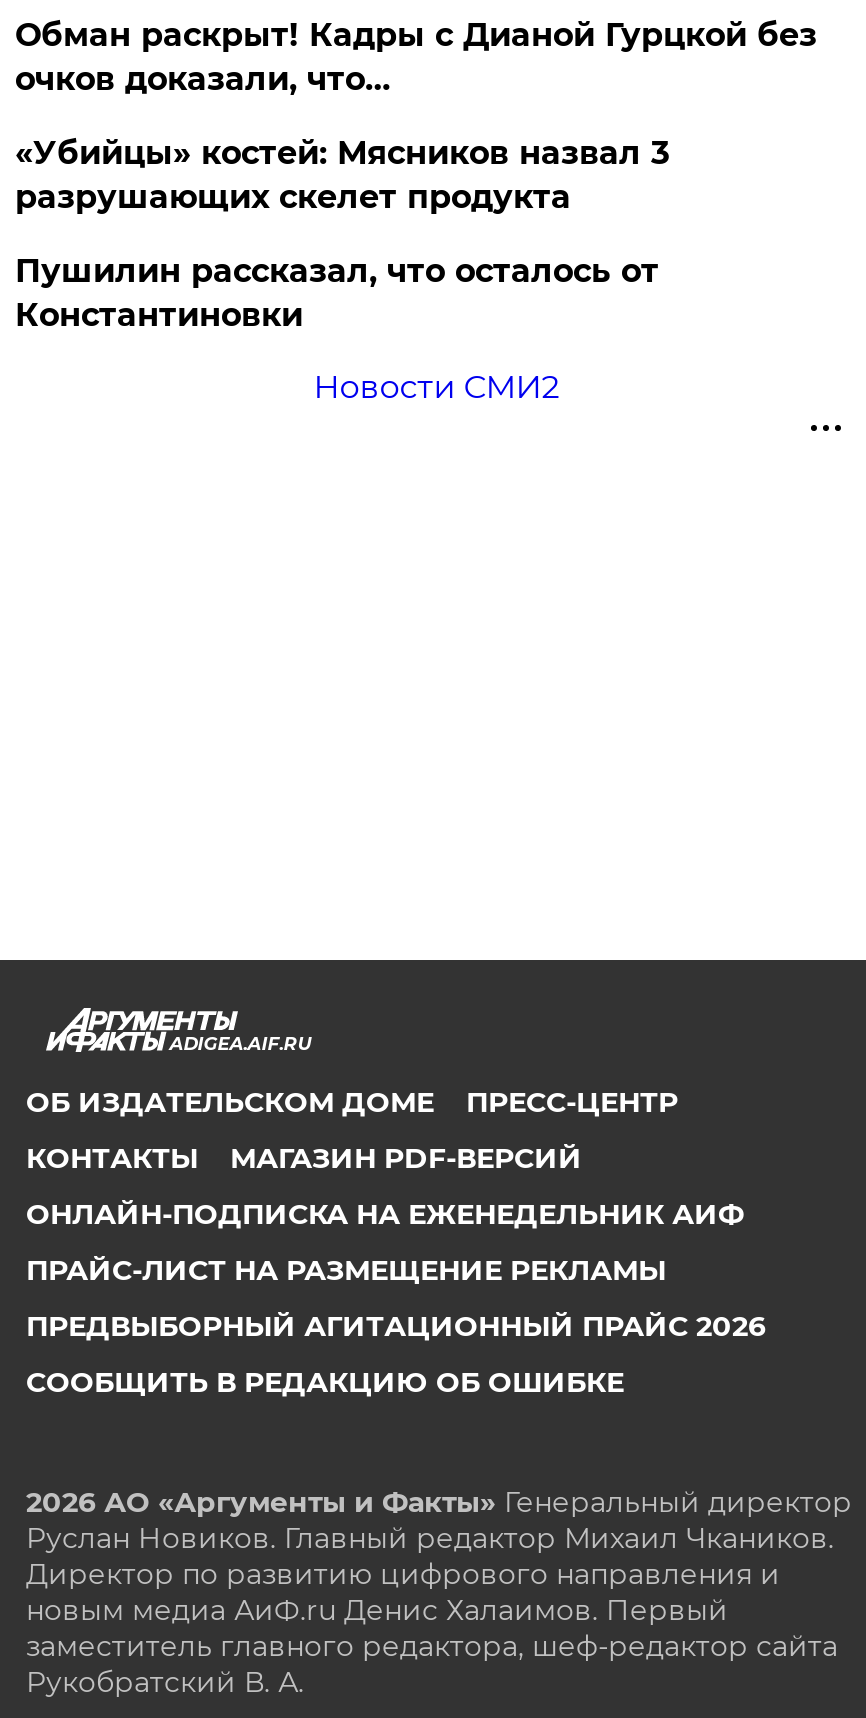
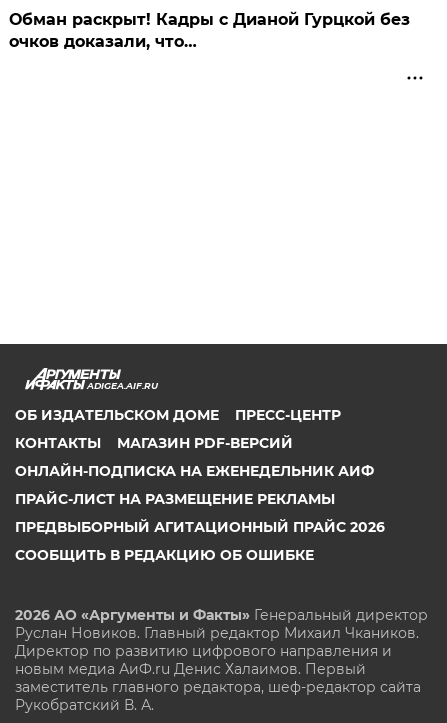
[15,134,669,406] «Убийцы» костей: Мясников назвал 3 | разрушающих скелет продукта | Пушилин рассказал, что осталось от | Константиновки | Новости СМИ2 -> none

